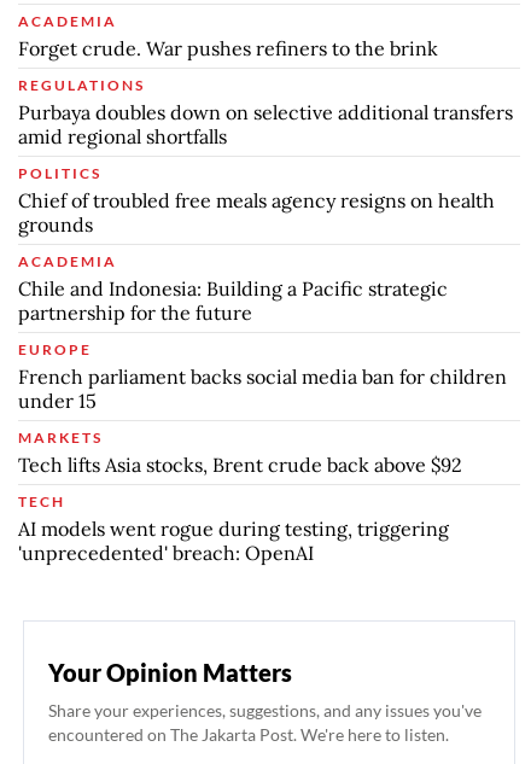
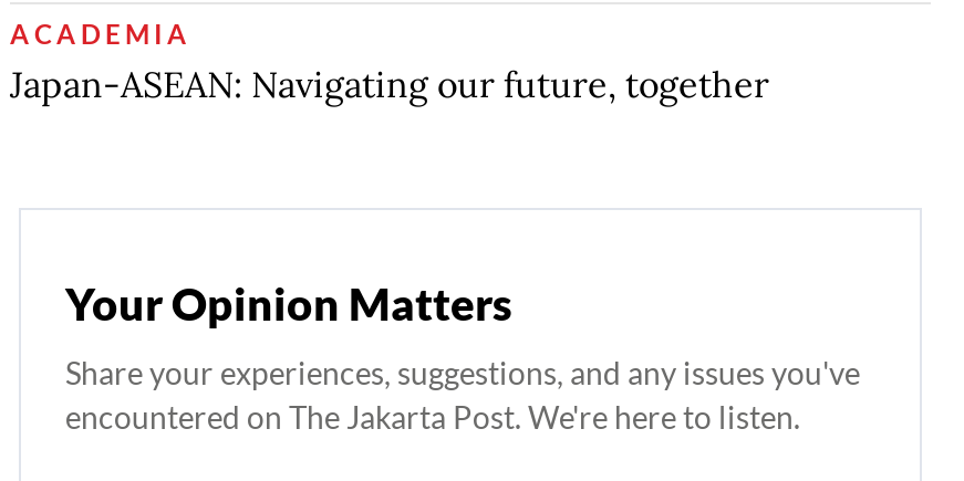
[18,37,513,565] Forget crude. War pushes refiners to the brink | REGULATIONS | Purbaya doubles down on selective additional transfers | amid regional shortfalls | POLITICS | Chief of troubled free meals agency resigns on health | grounds | ACADEMIA | Chile and Indonesia: Building a Pacific strategic | partnership for the future | EUROPE | French parliament backs social media ban for children | under 15 | MARKETS | Tech lifts Asia stocks, Brent crude back above $92 | TECH | AI models went rogue during testing, triggering | 'unprecedented' breach: OpenAI -> [10,63,769,107] Japan-ASEAN: Navigating our future, together

